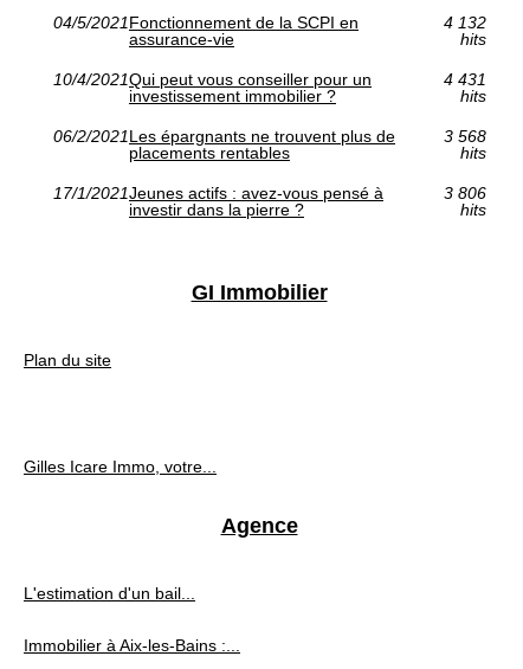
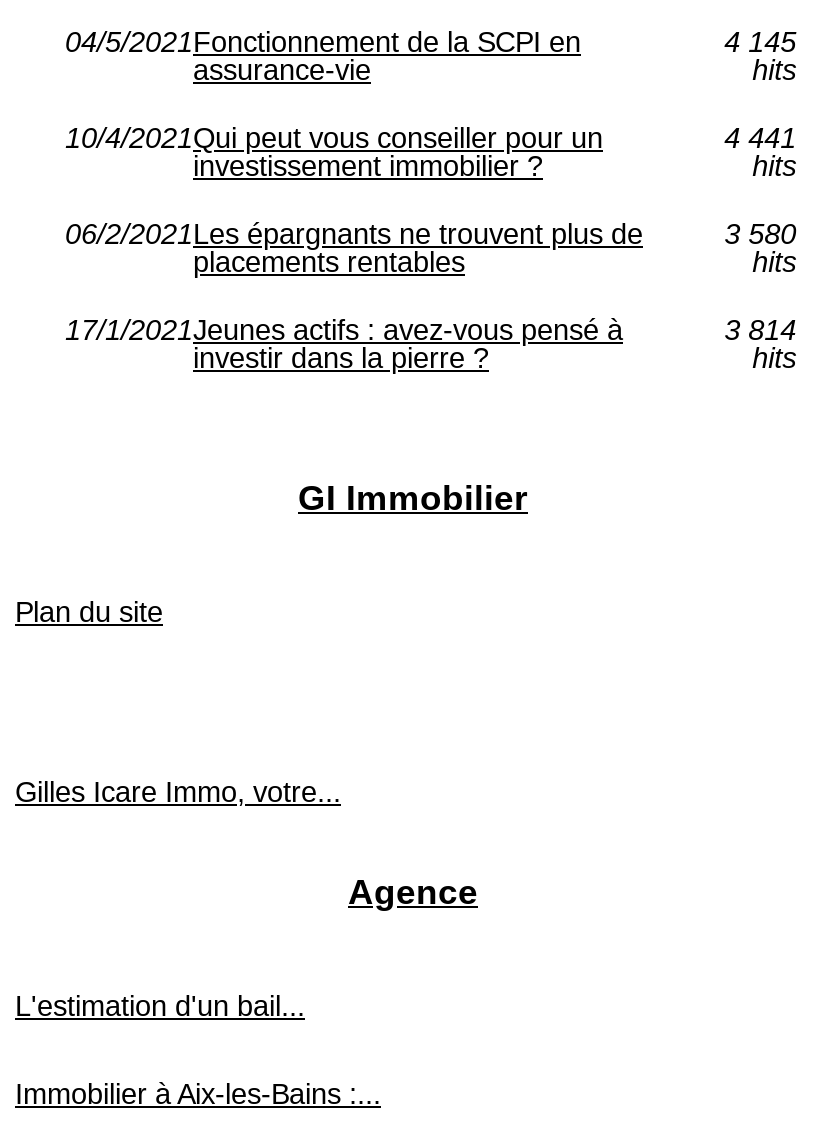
[443,13,486,31] 4 132 -> [724,25,796,57] 4 145
[443,69,486,88] 4 431 -> [724,121,796,153] 4 441
[443,126,486,145] 3 568 -> [724,217,796,249] 3 580
[443,183,486,202] 3 806 -> [724,313,796,345] 3 814

